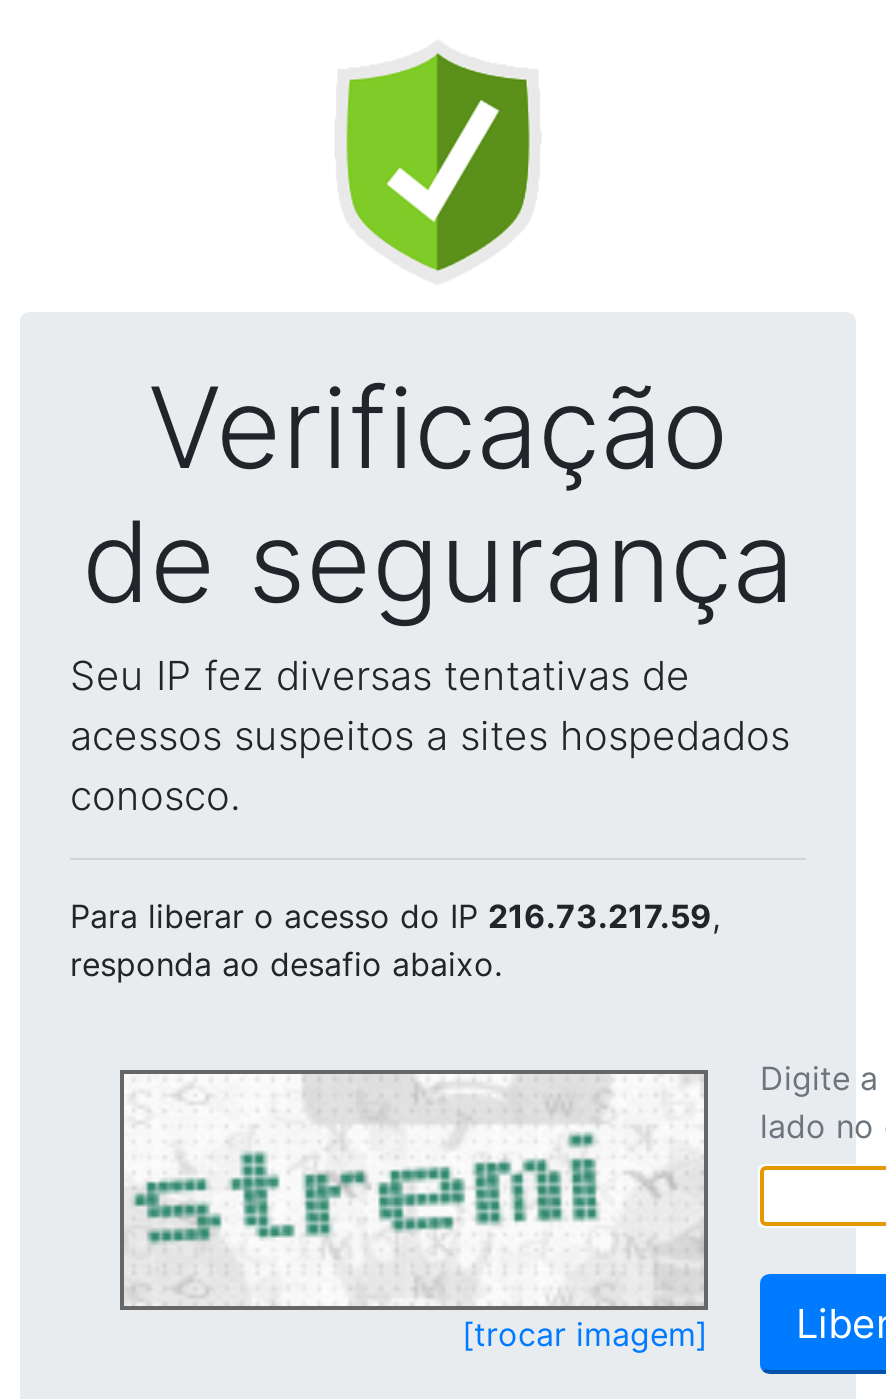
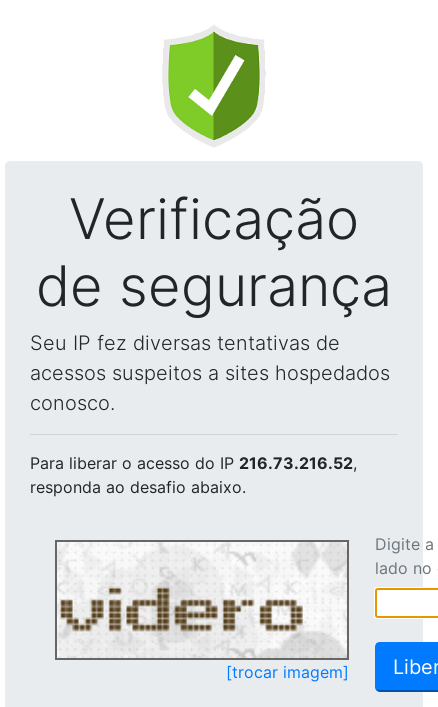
[70,896,720,936] Para liberar o acesso do IP 216.73.217.59, -> [30,453,357,473] Para liberar o acesso do IP 216.73.216.52,
[132,1078,700,1304] [image] -> [60,545,346,656] [image]

